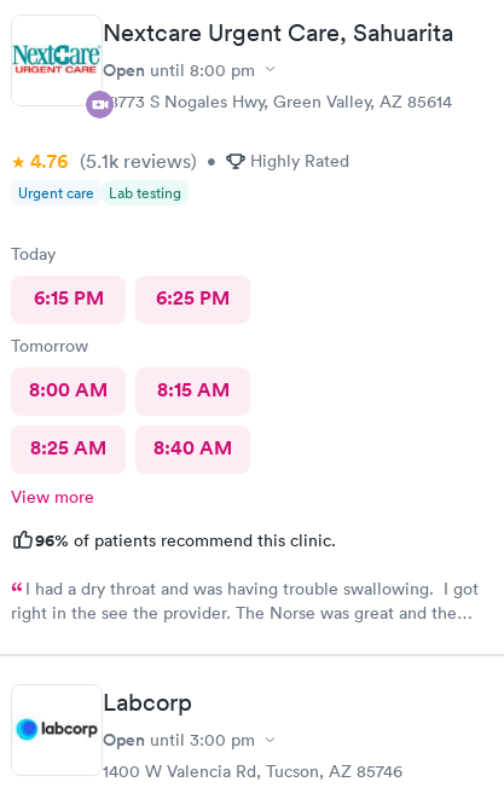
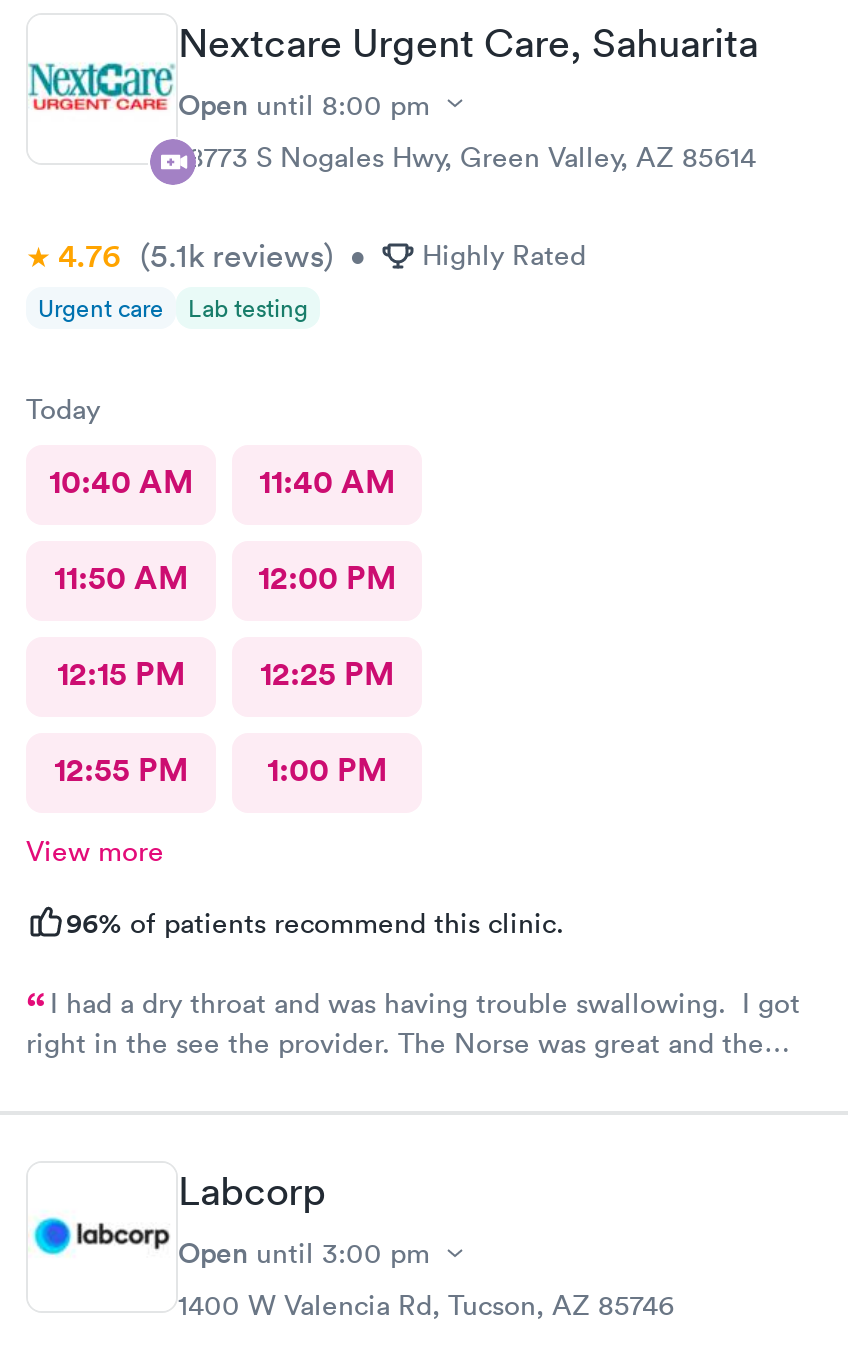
[33,285,230,310] 6:15 PM | 6:25 PM -> [49,460,395,502] 10:40 AM | 11:40 AM
[11,334,88,356] Tomorrow -> [54,556,396,598] 11:50 AM | 12:00 PM
[29,377,229,402] 8:00 AM | 8:15 AM -> [57,652,394,694] 12:15 PM | 12:25 PM
[30,435,232,460] 8:25 AM | 8:40 AM -> [54,748,387,790] 12:55 PM | 1:00 PM

